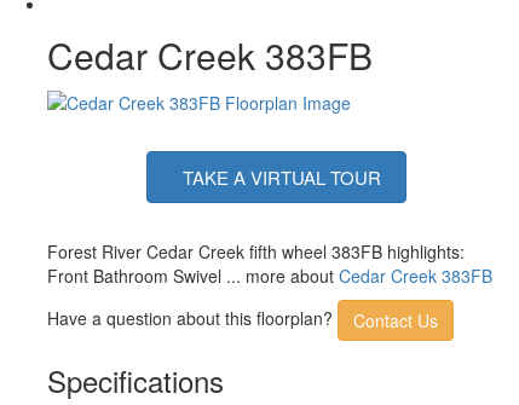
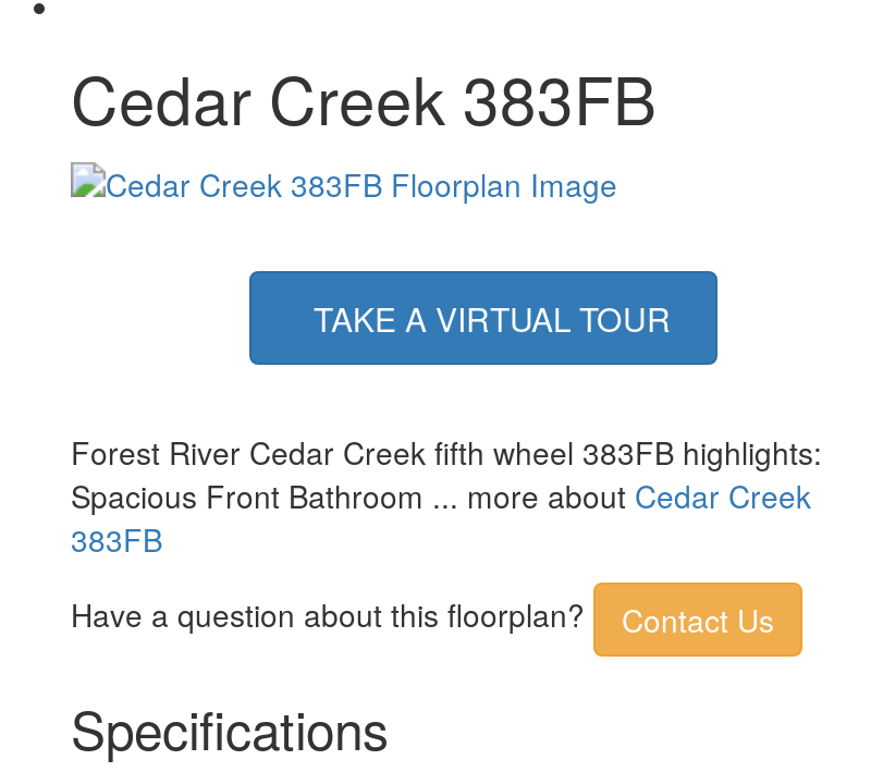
[47,263,492,287] Front Bathroom Swivel ... more about Cedar Creek 383FB -> [71,473,811,560] Spacious Front Bathroom ... more about Cedar Creek | 383FB

